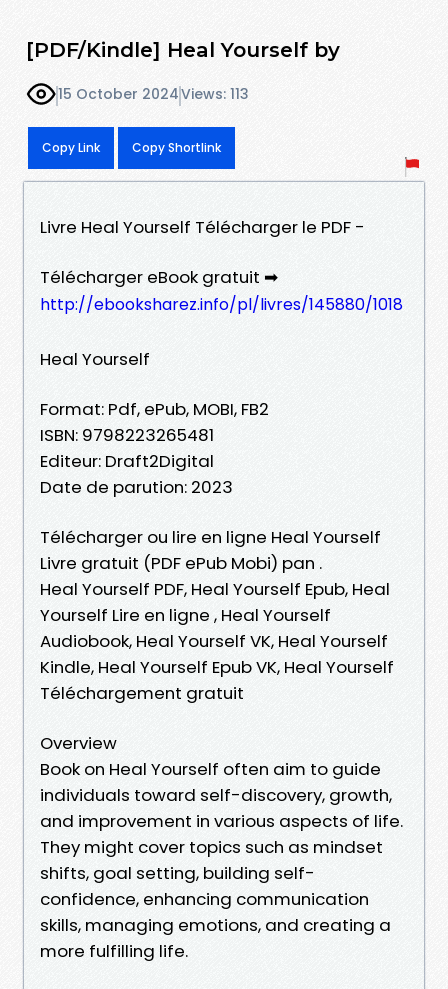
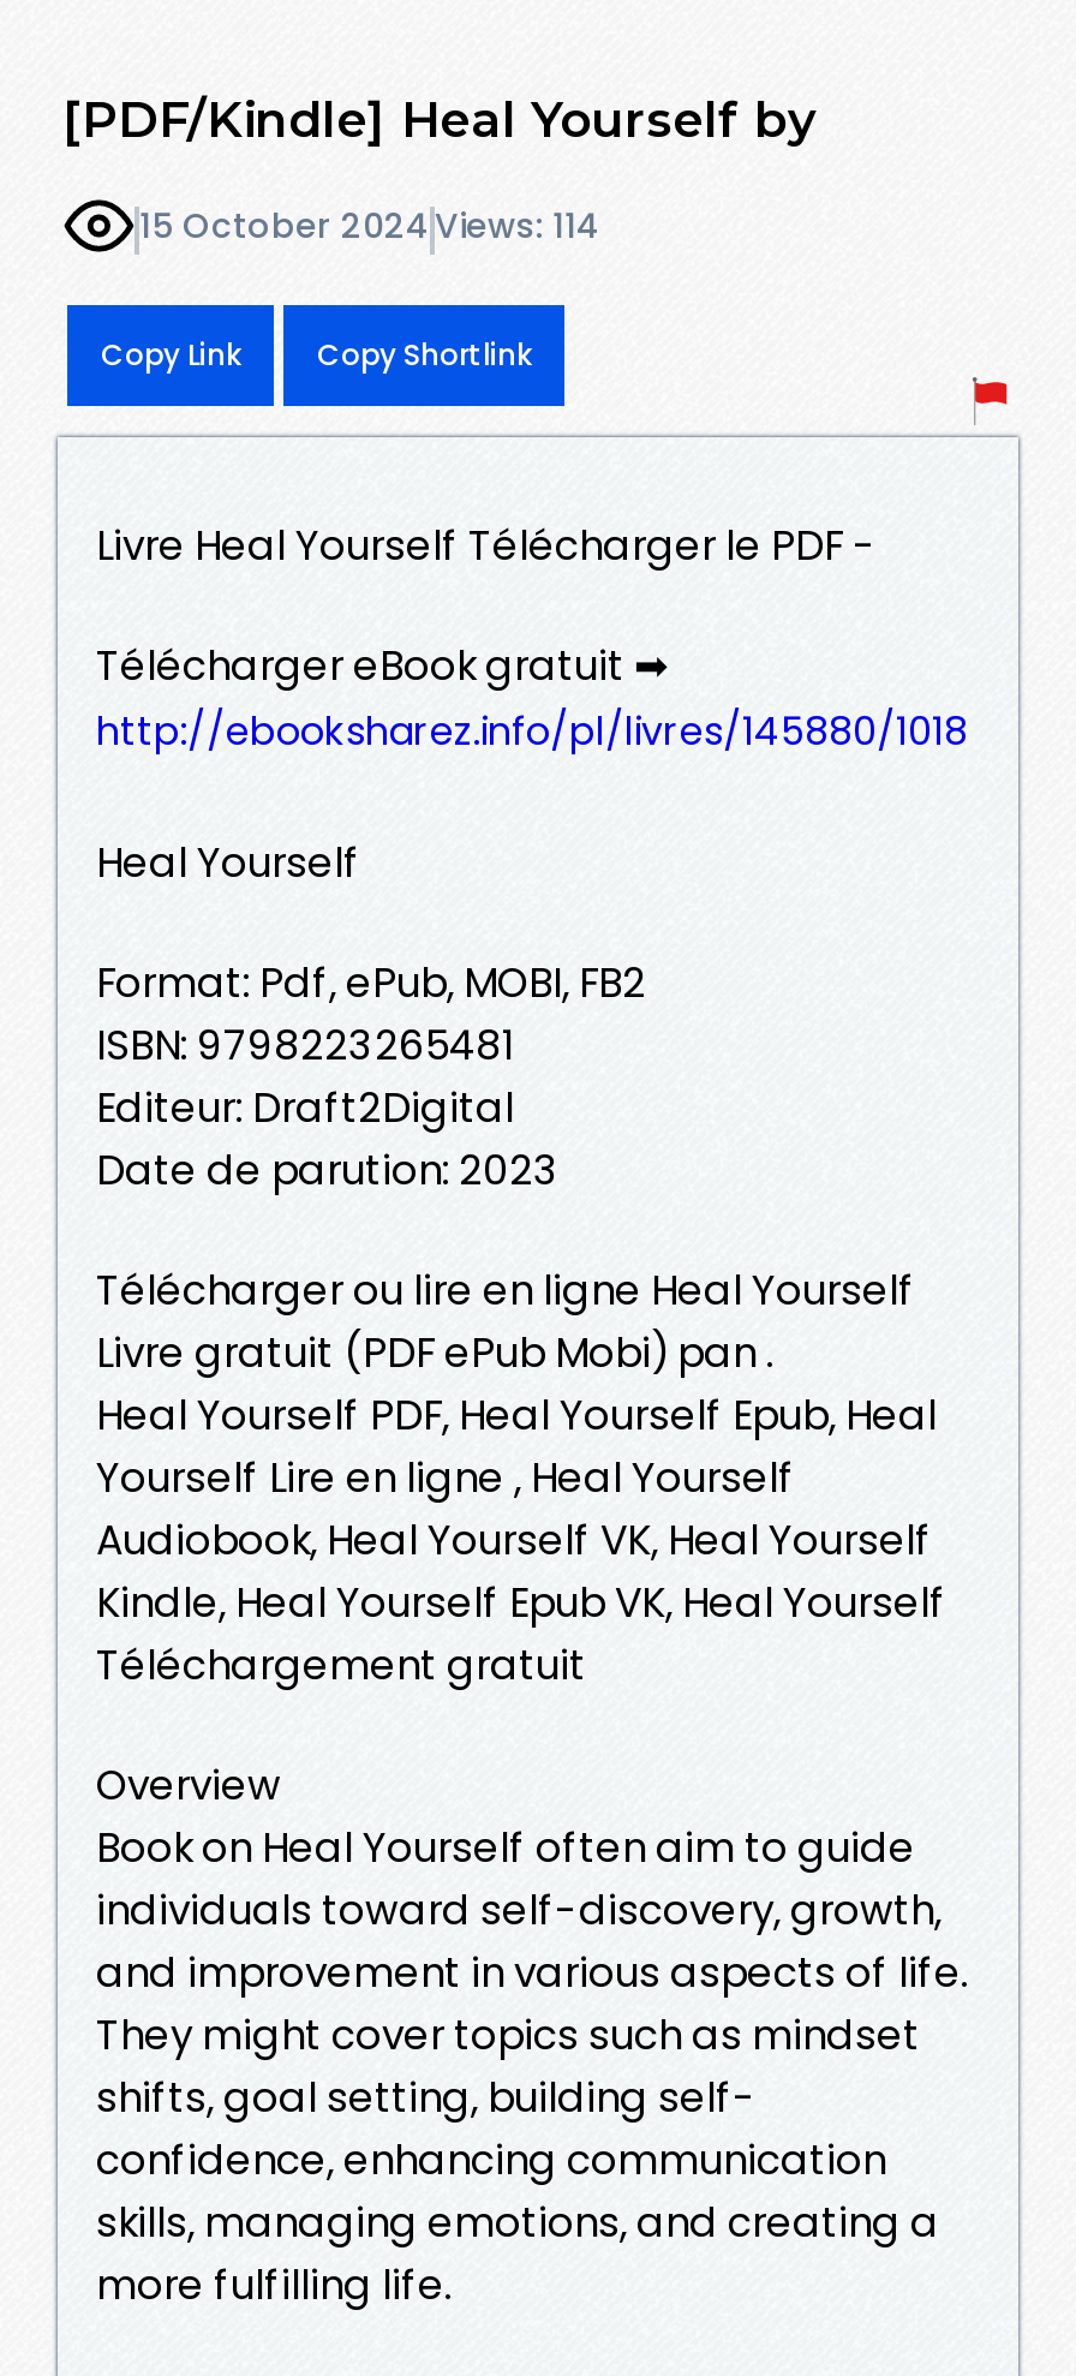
[58,84,249,104] 15 October 2024 Views: 113 -> [139,203,600,251] 15 October 2024 Views: 114

